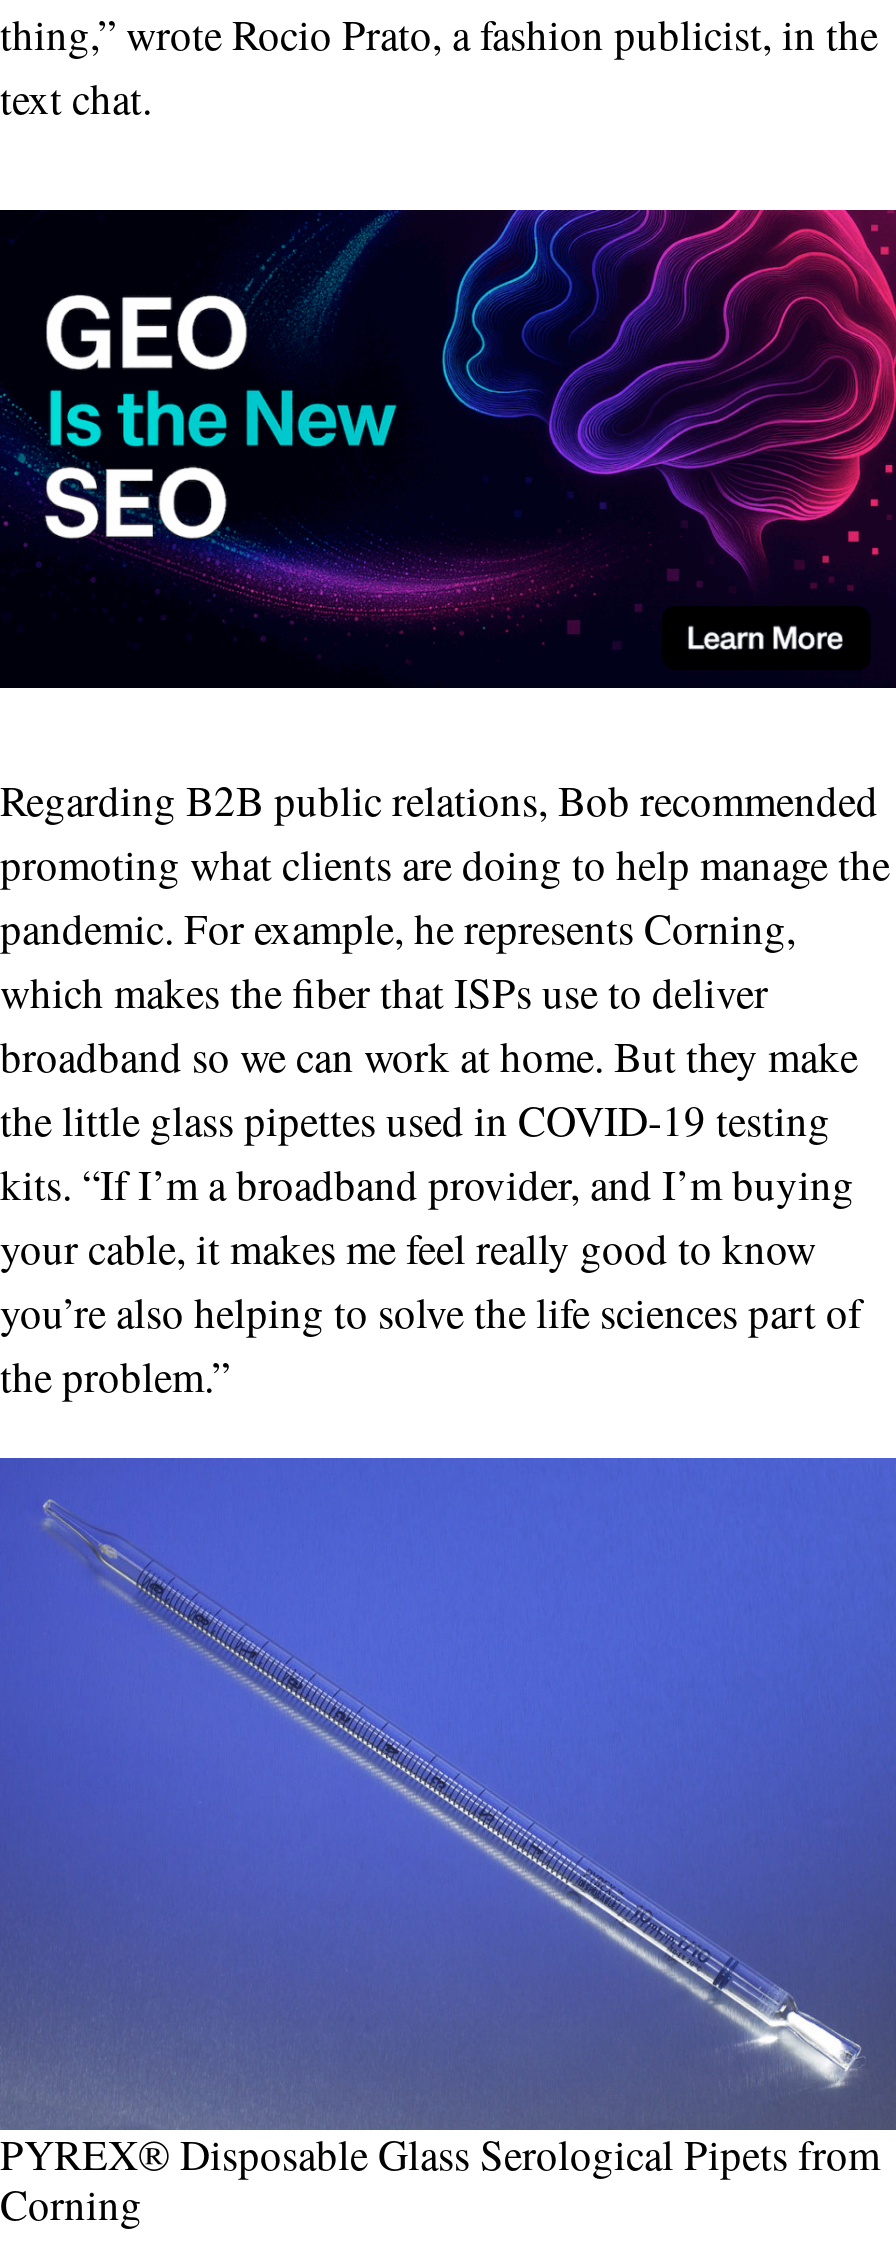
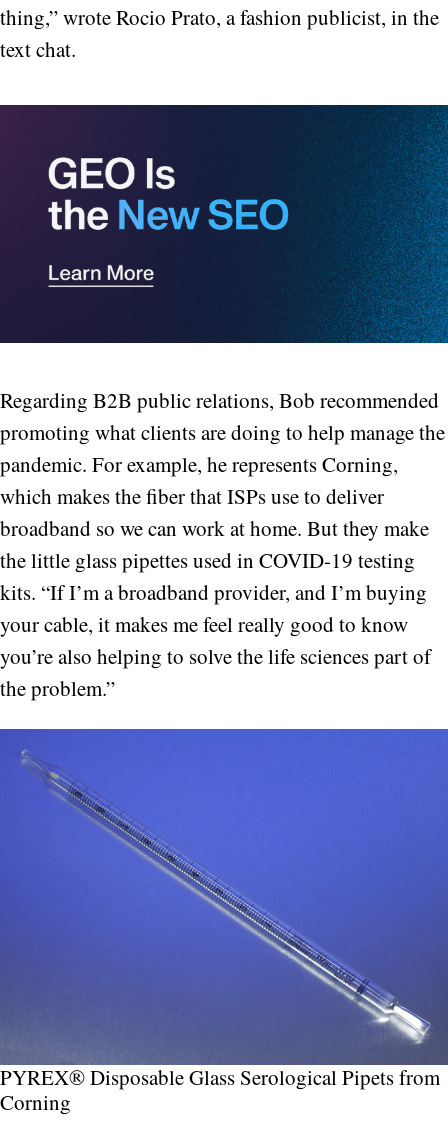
[6,208,890,690] [image] -> [3,104,445,344] [image]

